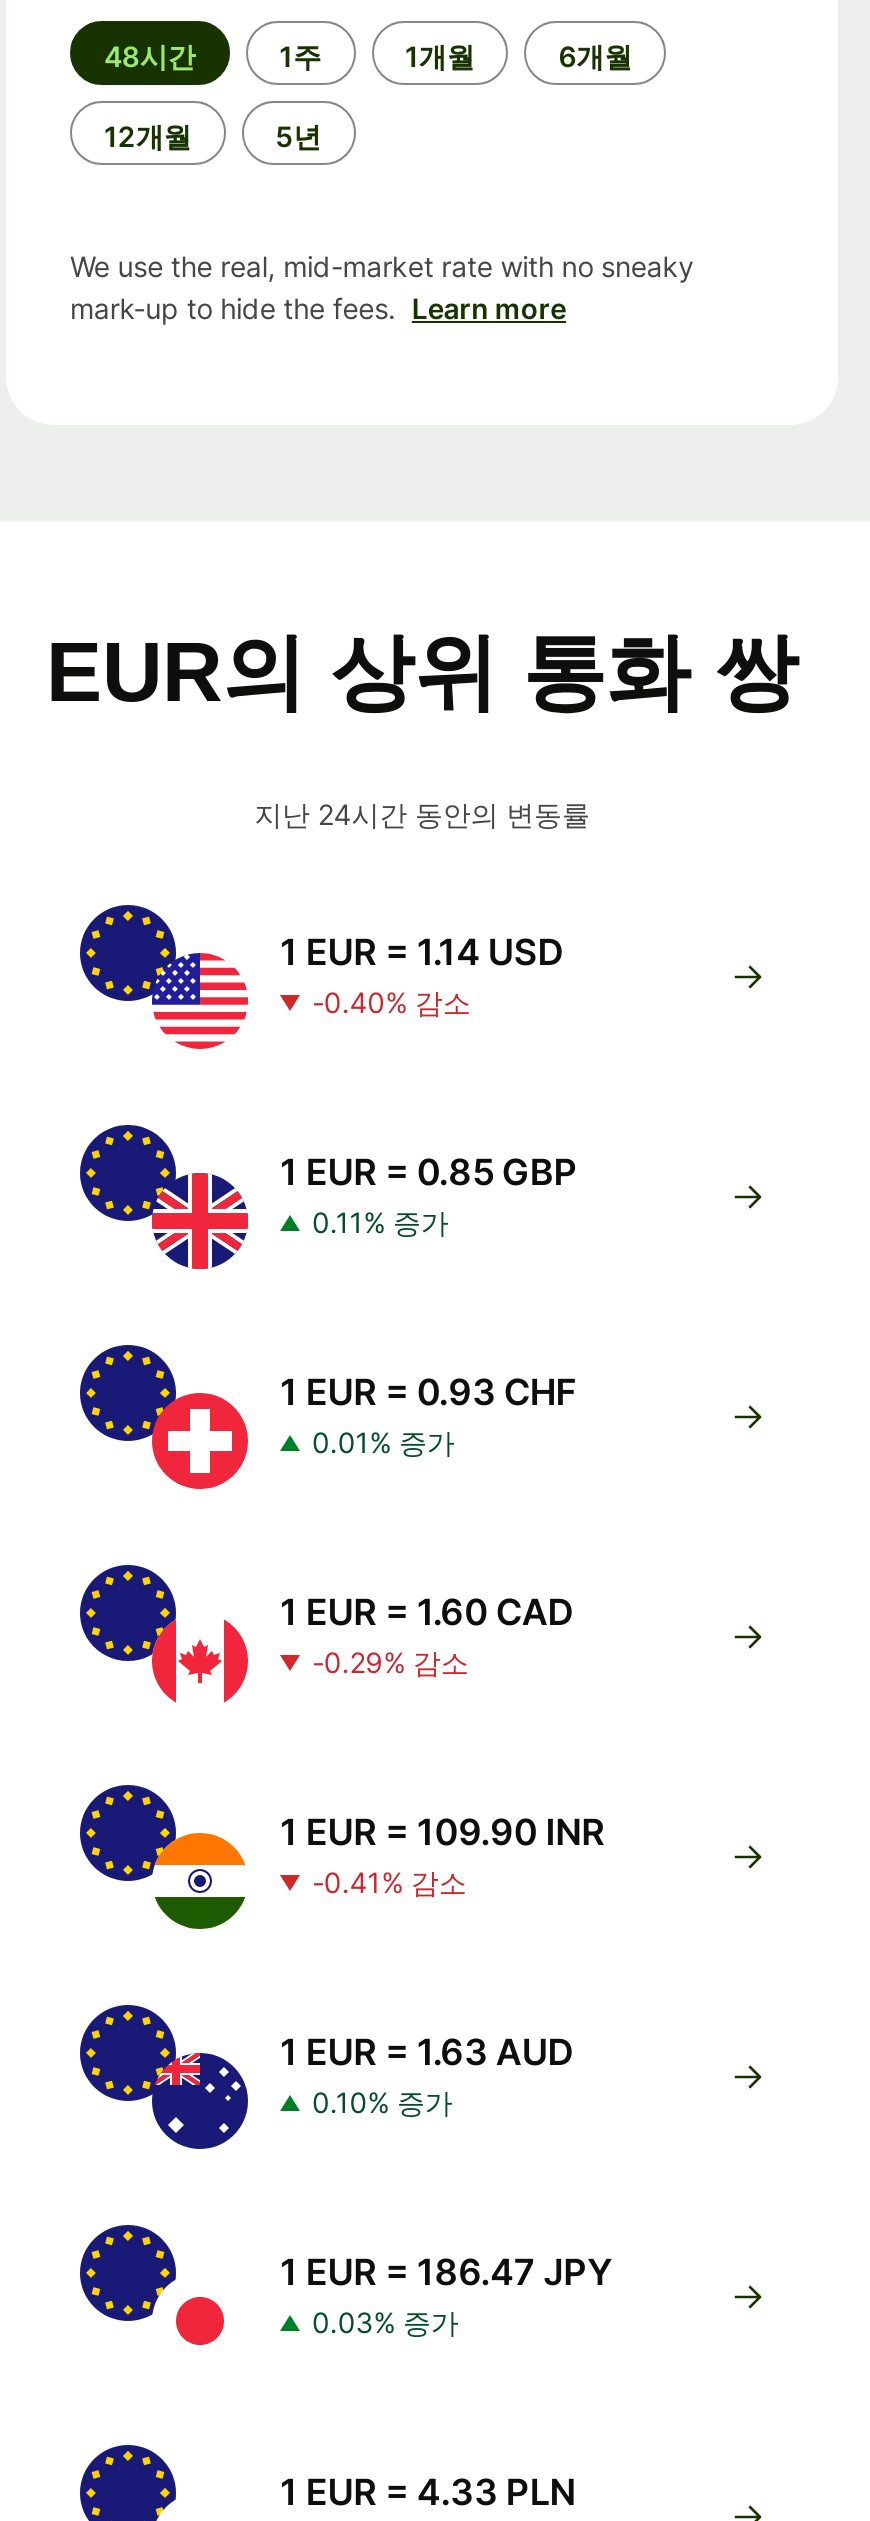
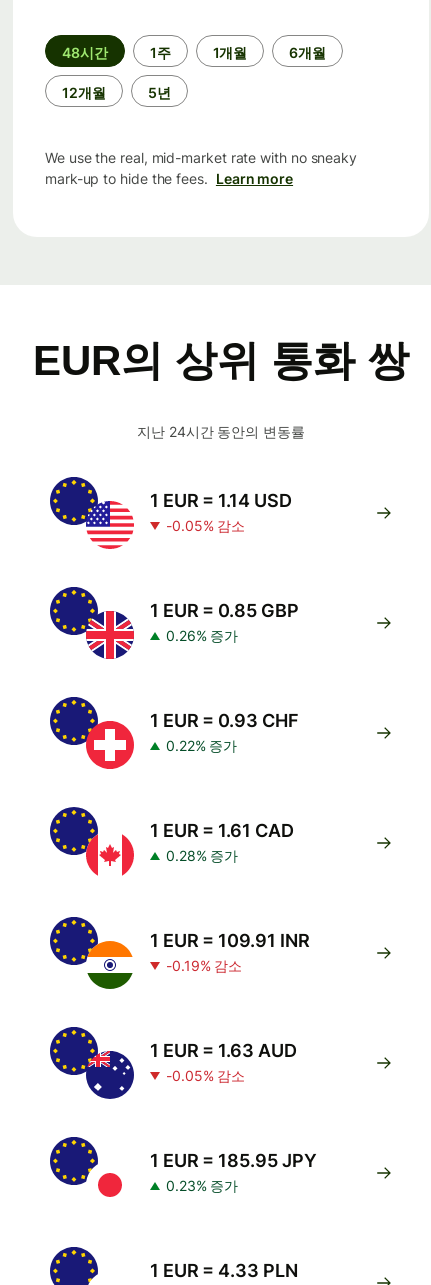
[312,985,470,1019] -0.40% 감소 -> [166,517,245,534] -0.05% 감소
[312,1205,449,1239] 0.11% 증가 -> [166,627,238,644] 0.26% 증가
[312,1425,455,1459] 0.01% 증가 -> [166,737,237,754] 0.22% 증가
[280,1591,573,1679] 1 EUR = 1.60 CAD | -0.29% 감소 -> [150,820,294,864] 1 EUR = 1.61 CAD | 0.28% 증가
[280,1811,605,1899] 1 EUR = 109.90 INR | -0.41% 감소 -> [150,930,309,974] 1 EUR = 109.91 INR | -0.19% 감소
[312,2085,453,2119] 0.10% 증가 -> [166,1067,245,1084] -0.05% 감소
[280,2251,613,2339] 1 EUR = 186.47 JPY | 0.03% 증가 -> [150,1150,316,1194] 1 EUR = 185.95 JPY | 0.23% 증가

